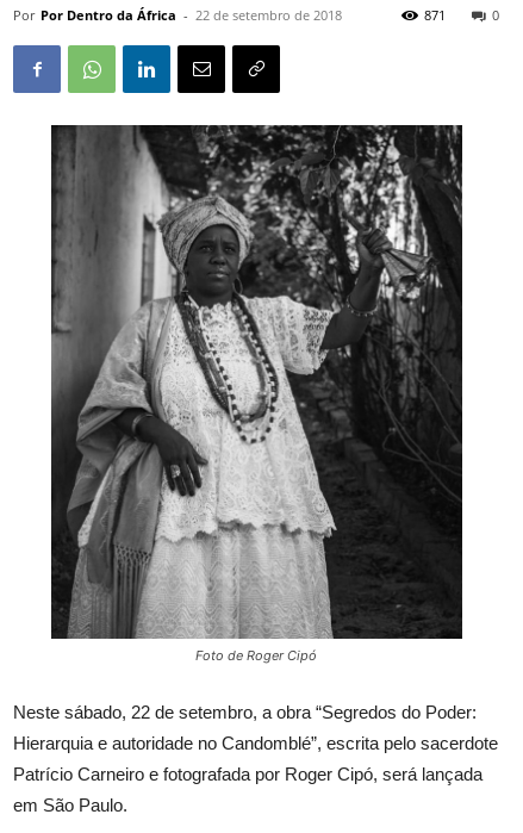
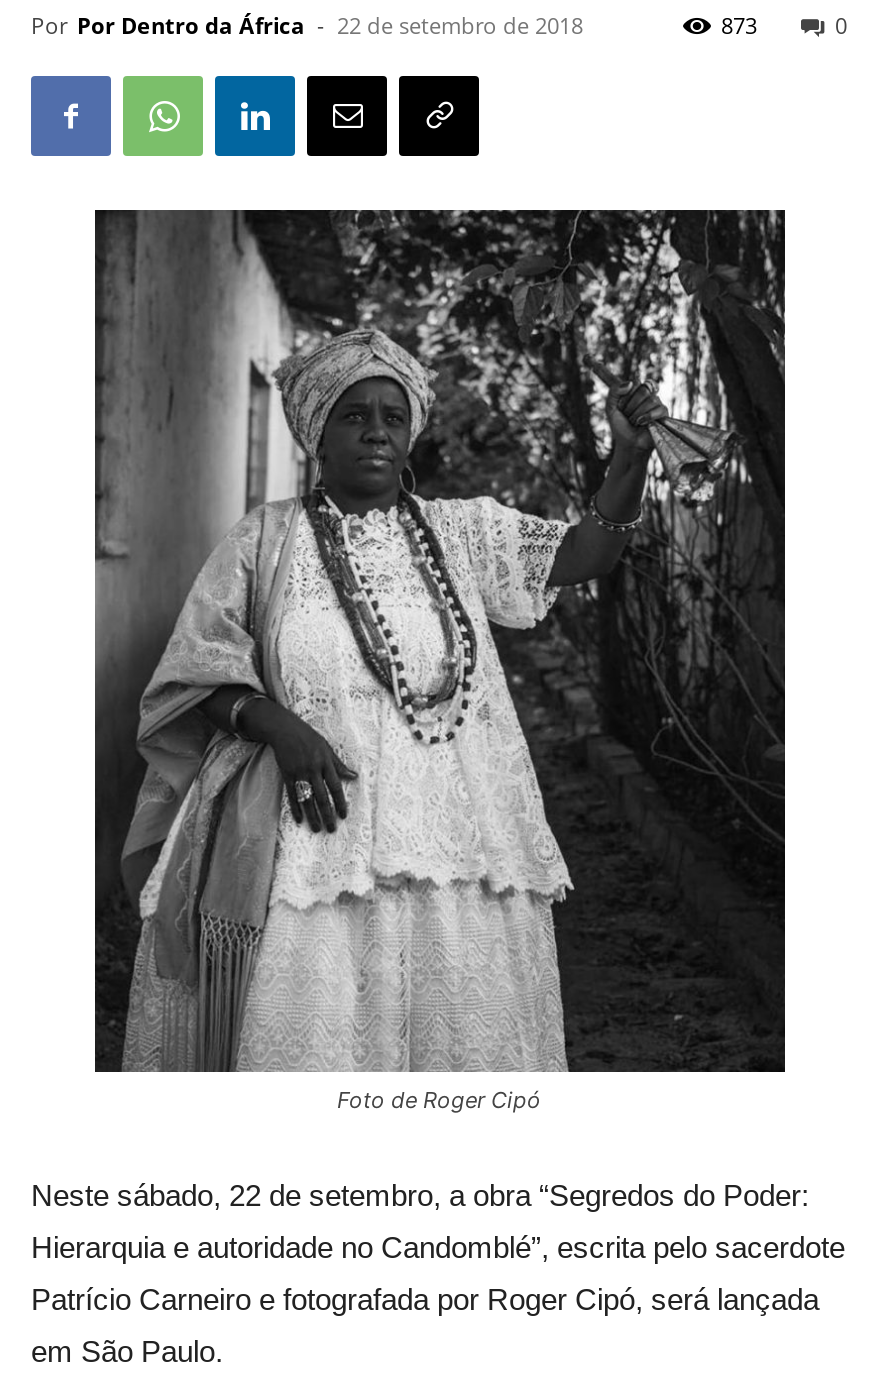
[424,6,446,24] 871 -> [721,10,757,40] 873

